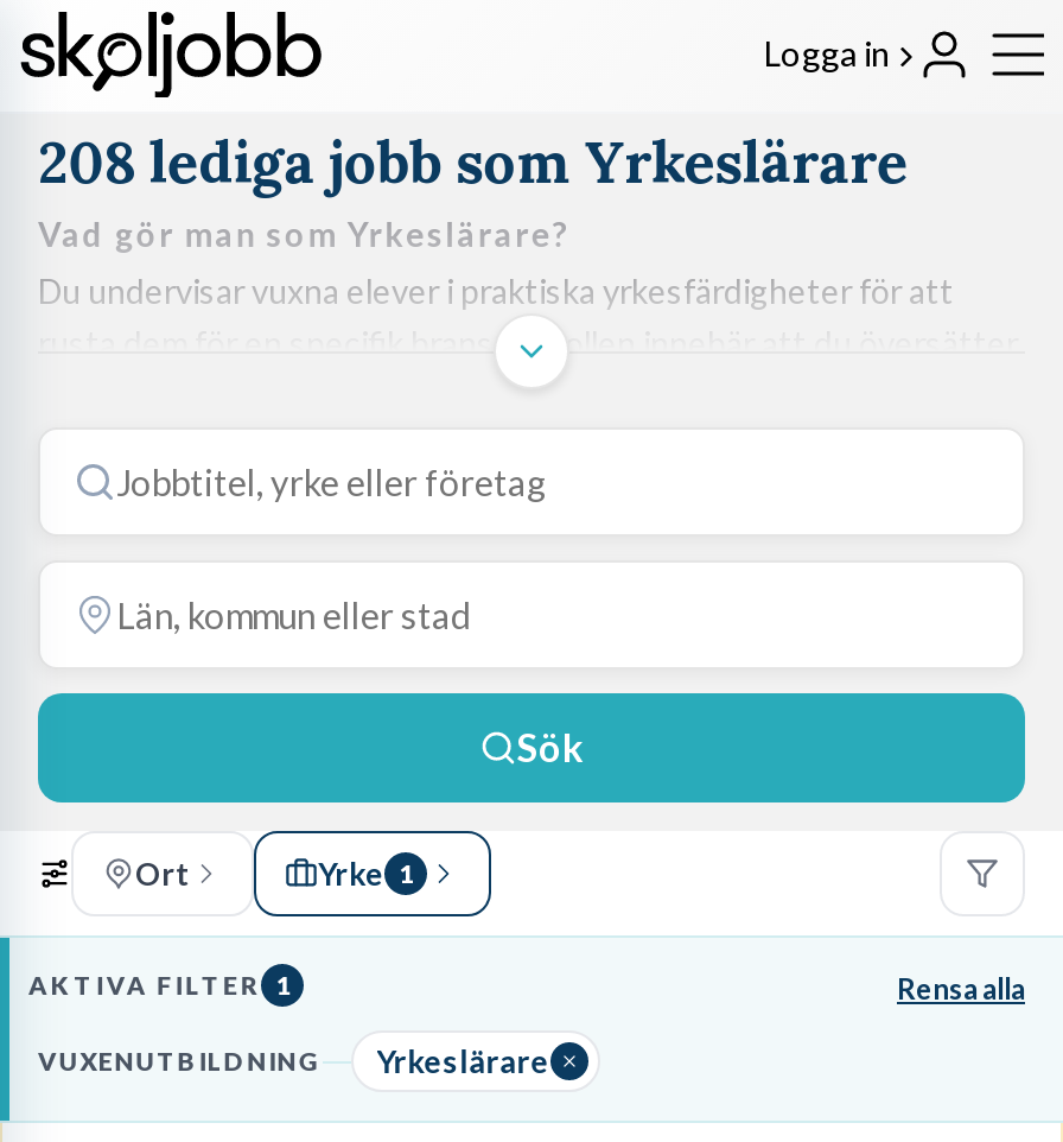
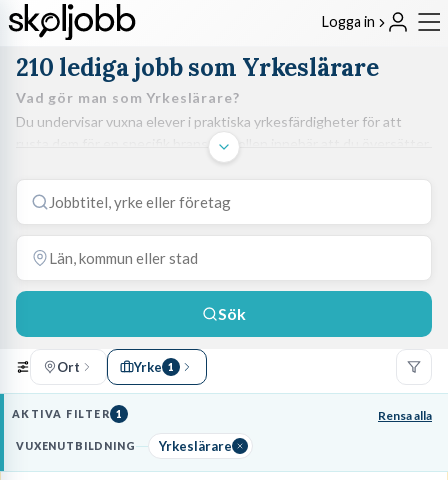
[38,126,908,199] 208 lediga jobb som Yrkeslärare -> [16,52,379,83] 210 lediga jobb som Yrkeslärare

